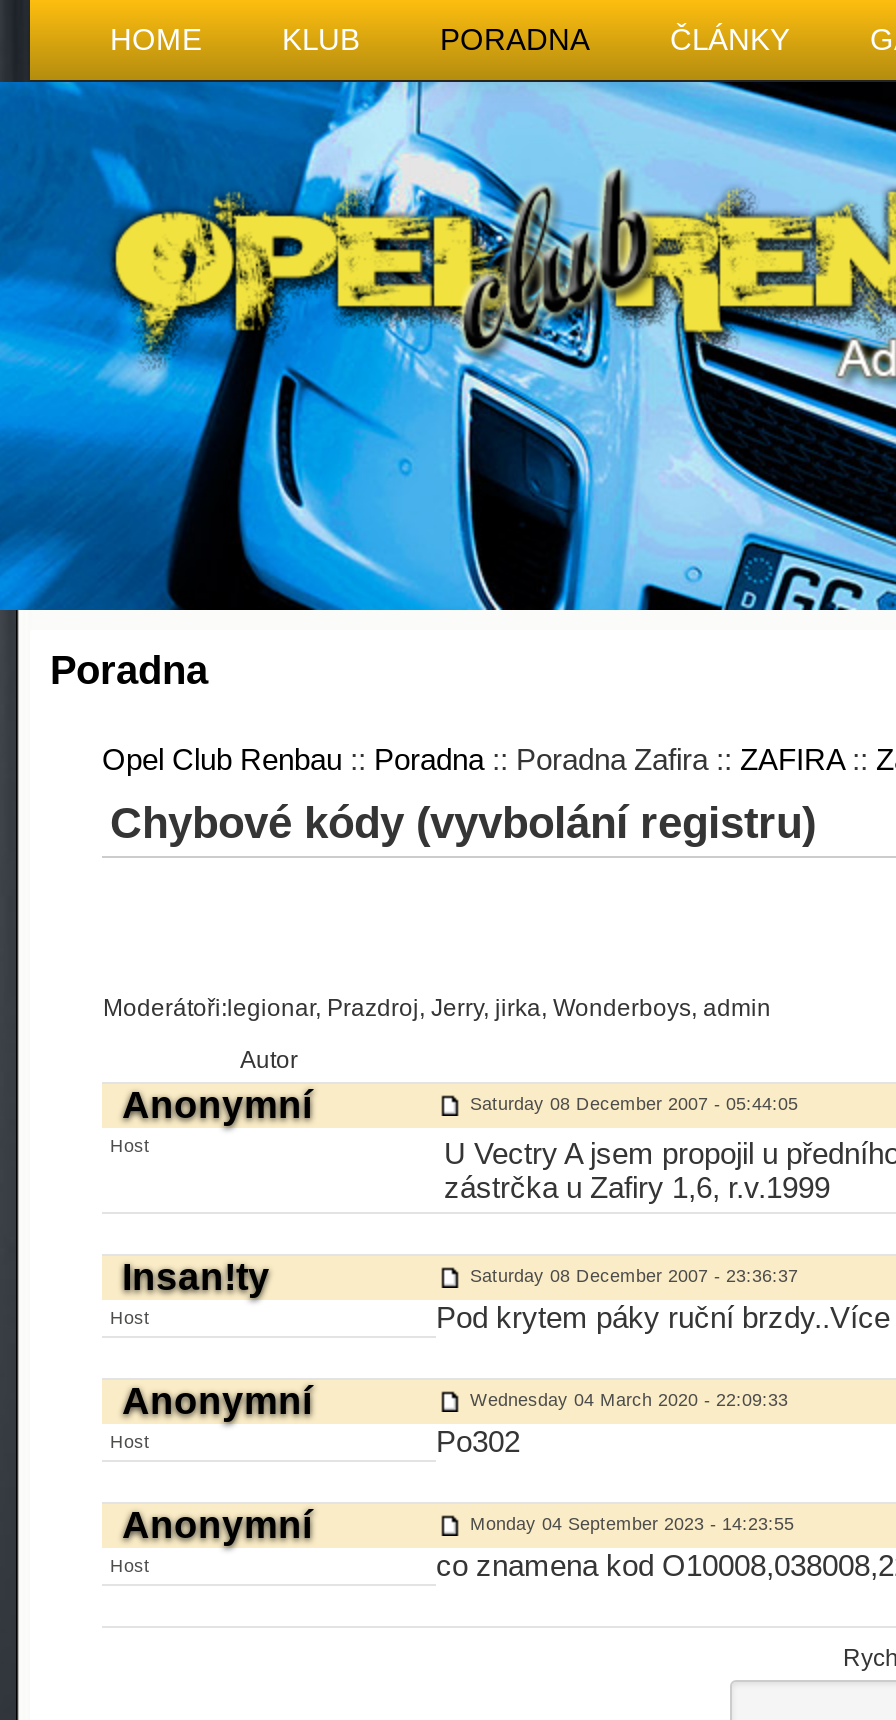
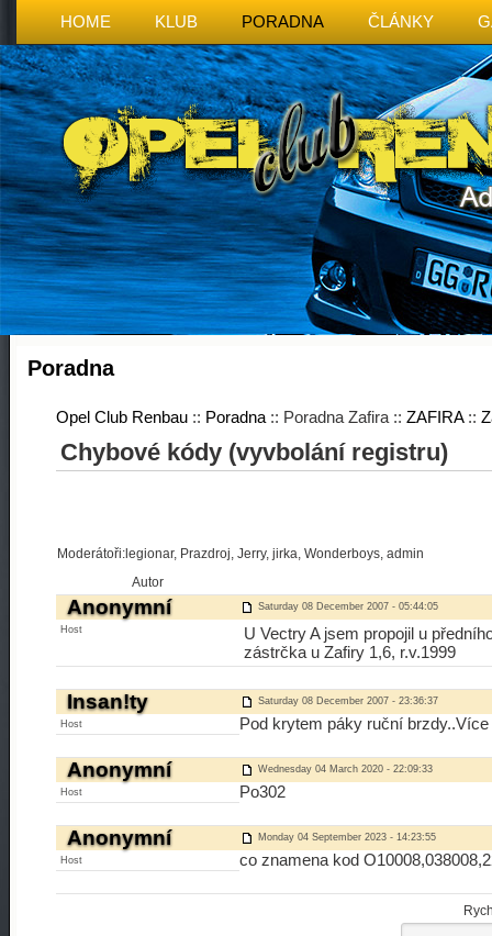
[6,80,890,610] [image] -> [3,44,489,335] [image]

